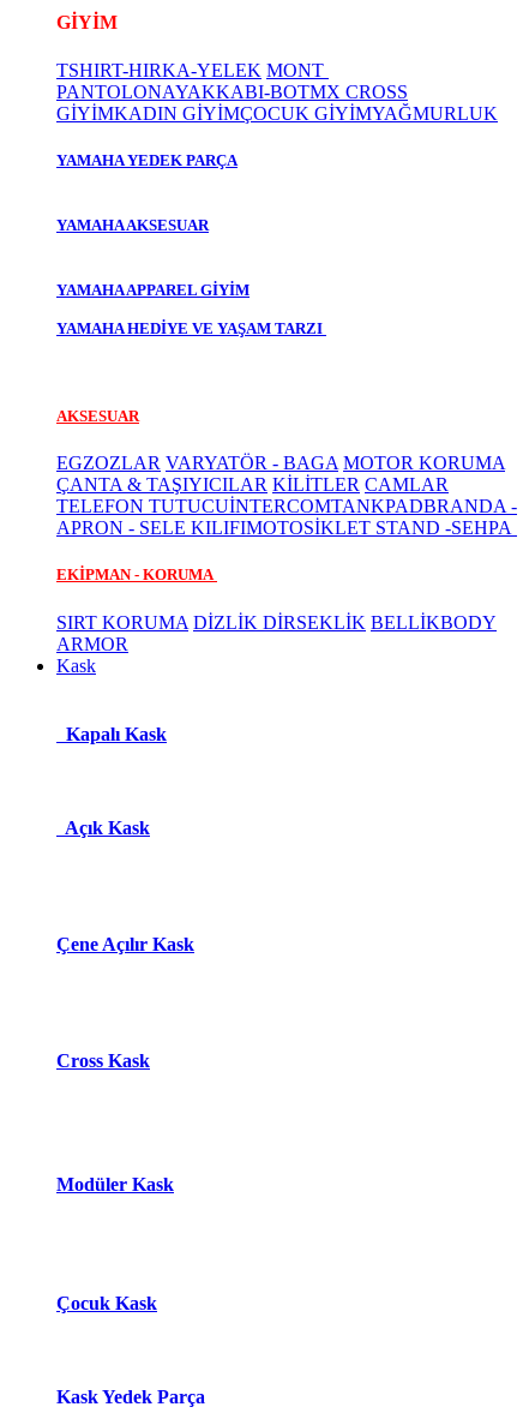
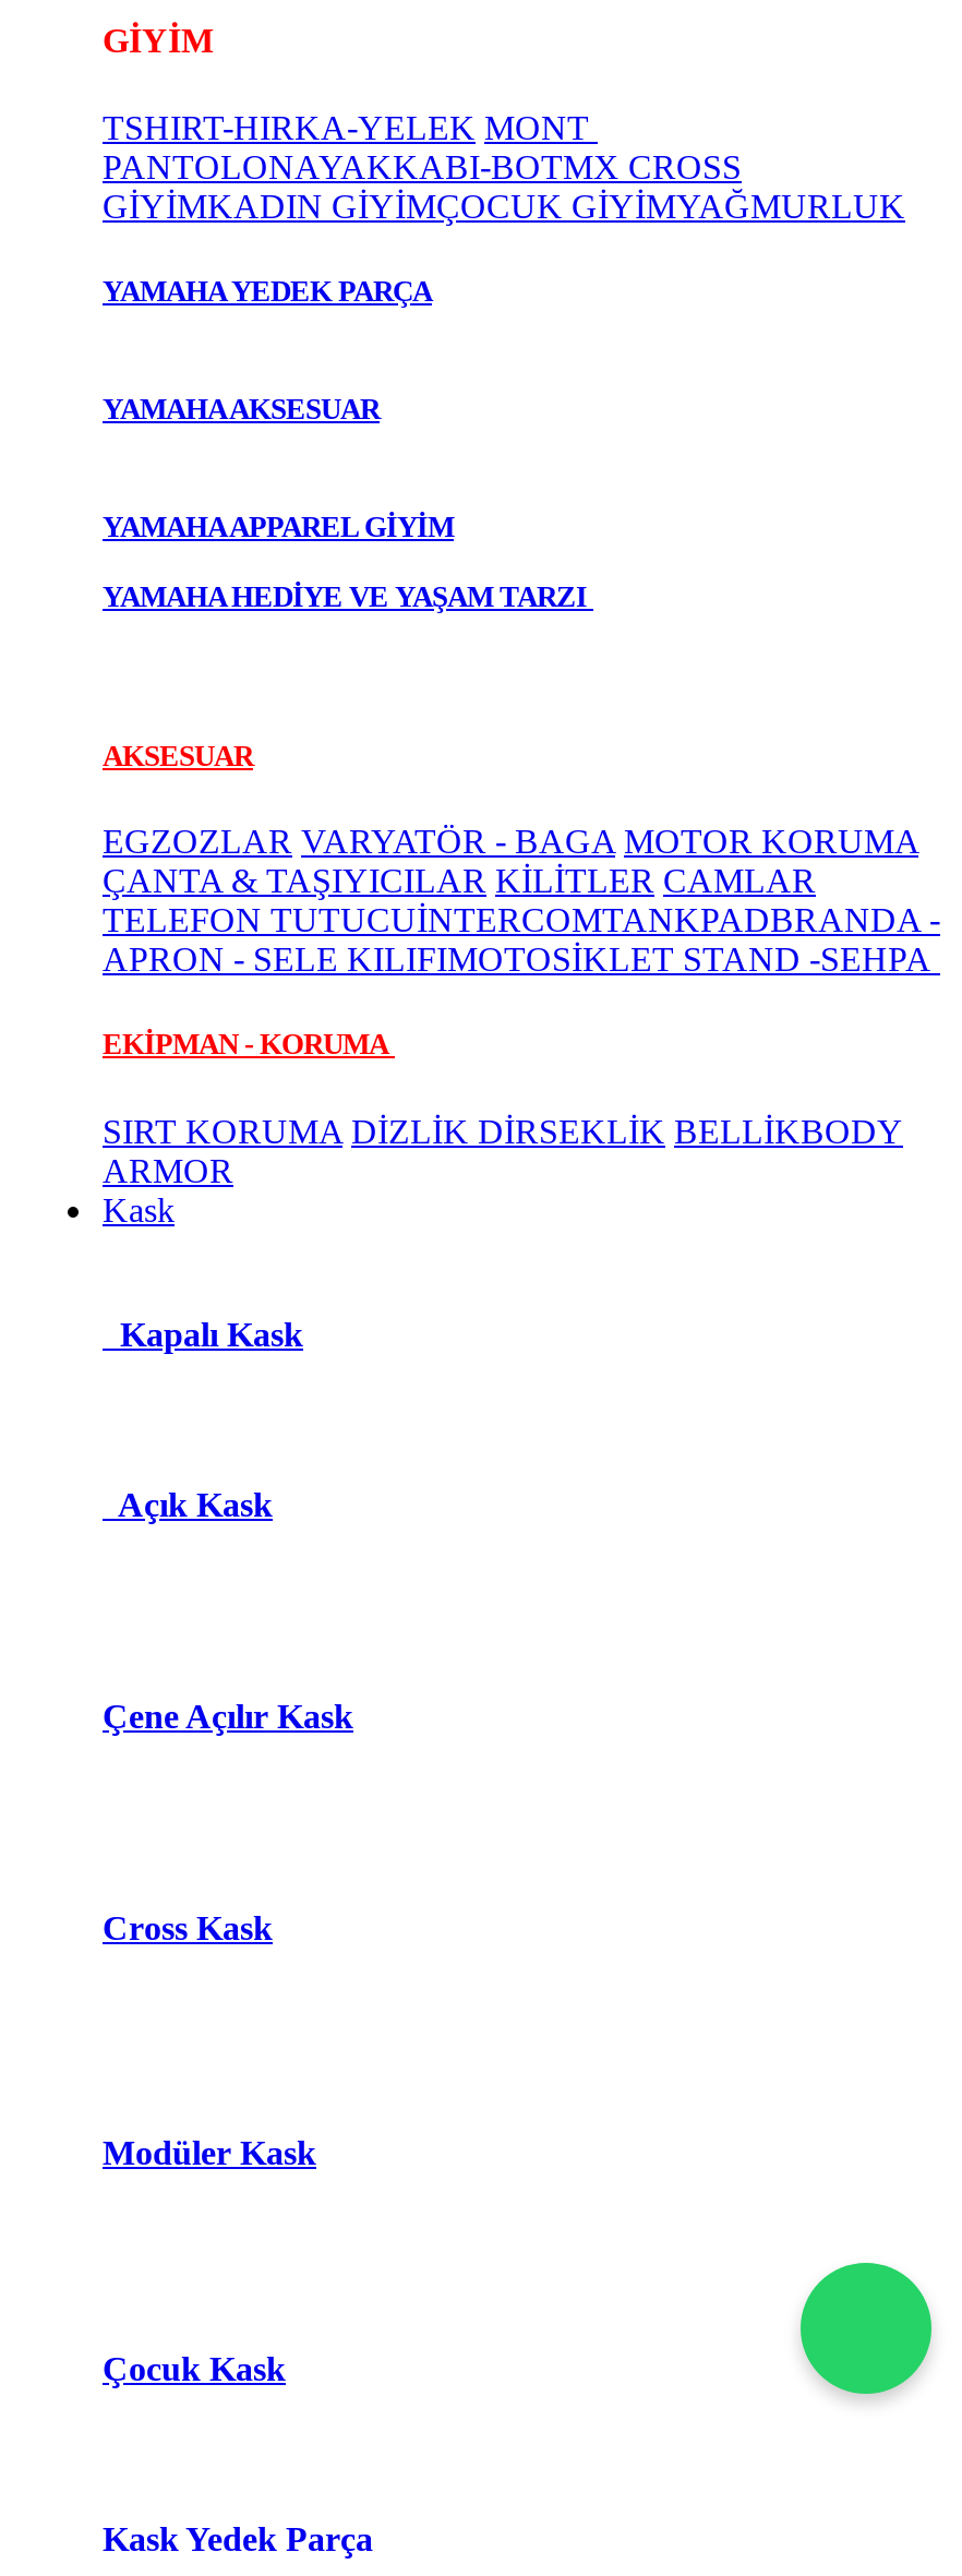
none -> [796,2261,936,2405] [image]

